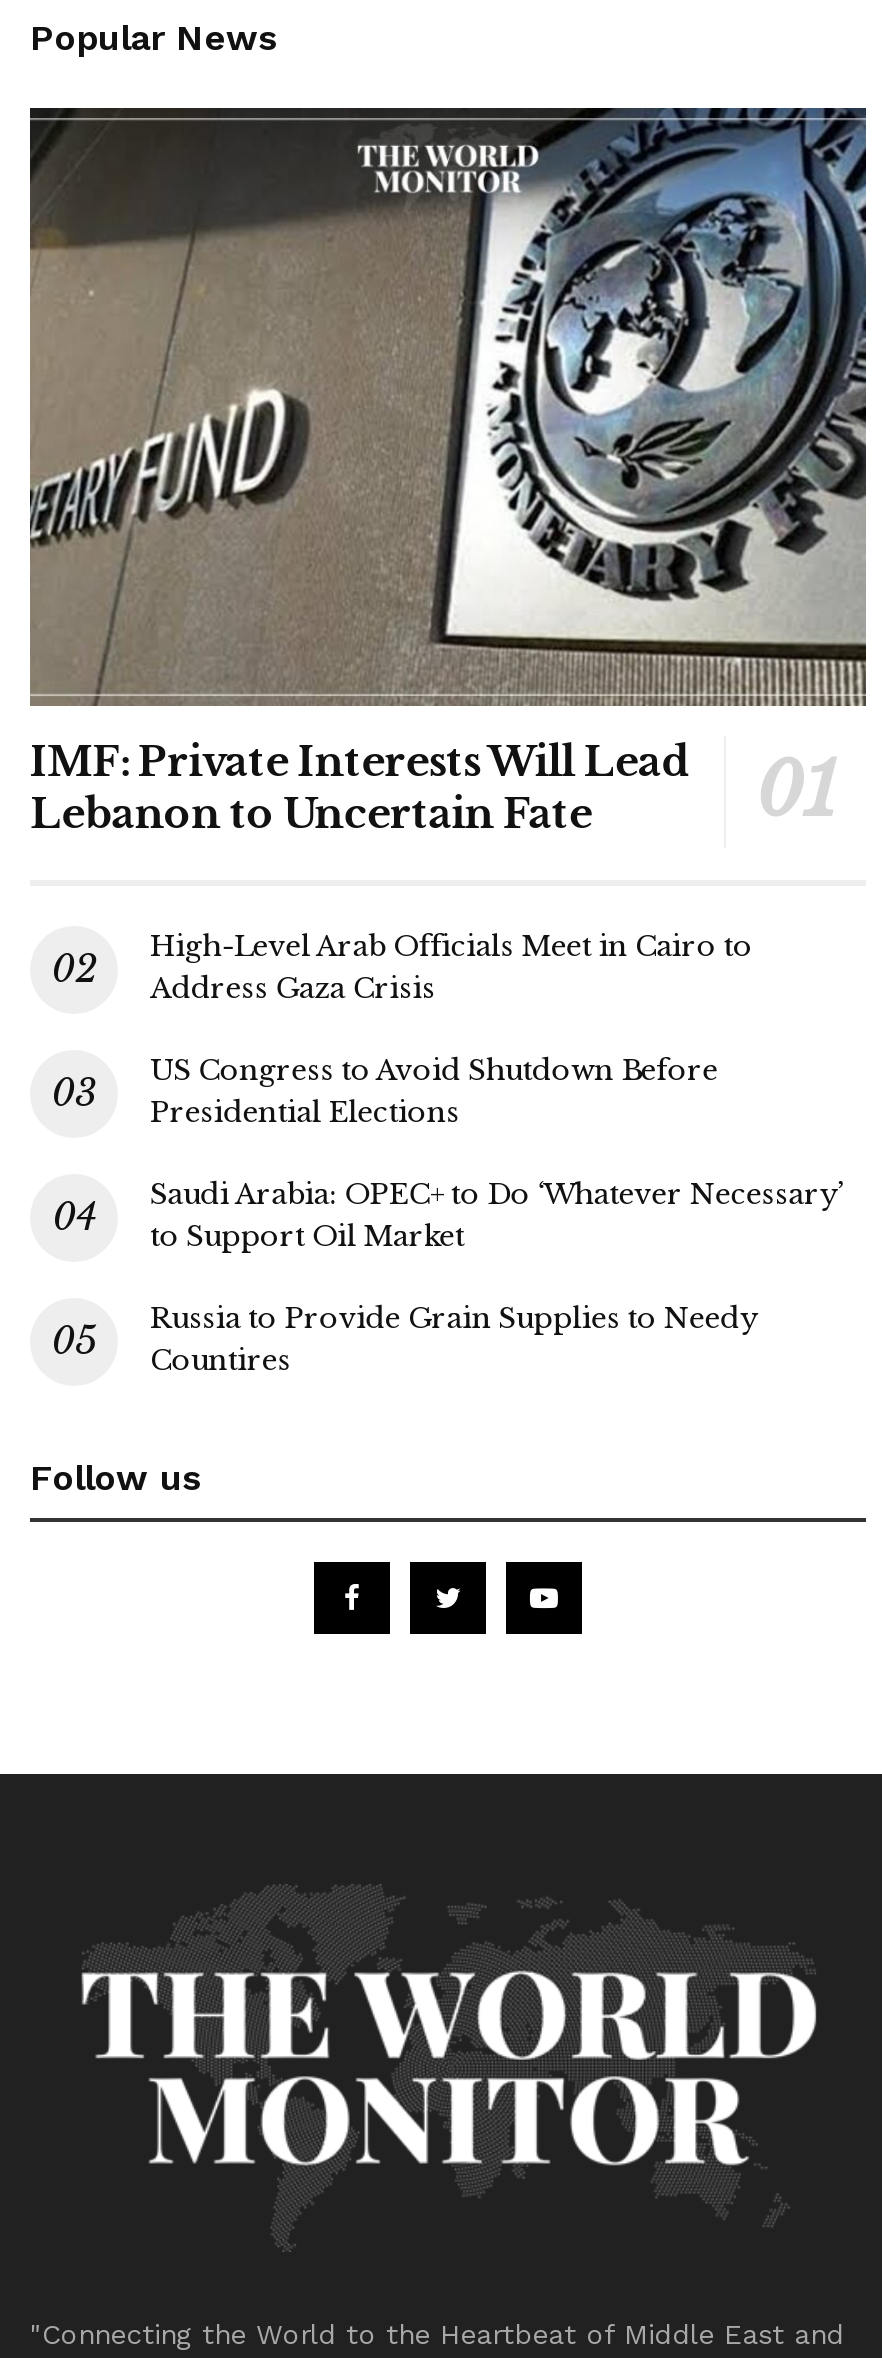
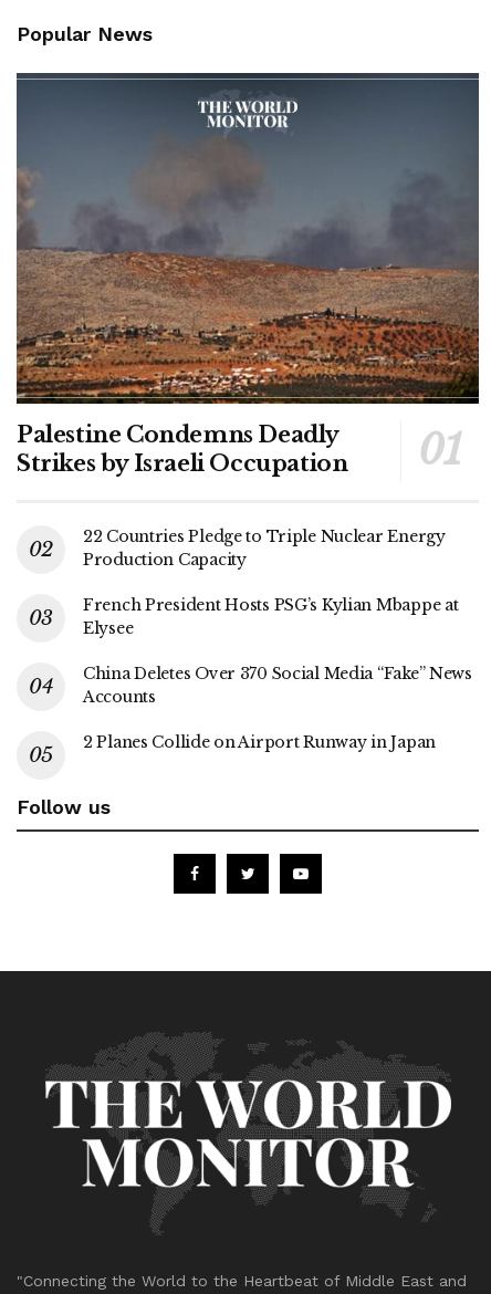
[30,108,866,837] [image] | IMF: Private Interests Will Lead | Lebanon to Uncertain Fate -> [17,73,479,476] [image] | Palestine Condemns Deadly | Strikes by Israeli Occupation
[150,927,752,1005] High-Level Arab Officials Meet in Cairo to | Address Gaza Crisis -> [83,526,445,569] 22 Countries Pledge to Triple Nuclear Energy | Production Capacity
[150,1051,718,1129] US Congress to Avoid Shutdown Before | Presidential Elections -> [83,595,458,638] French President Hosts PSG’s Kylian Mbappe at | Elysee
[150,1175,842,1253] Saudi Arabia: OPEC+ to Do ‘Whatever Necessary’ | to Support Oil Market -> [83,663,472,706] China Deletes Over 370 Social Media “Fake” News | Accounts
[150,1299,757,1377] Russia to Provide Grain Supplies to Needy | Countires -> [83,732,436,752] 2 Planes Collide on Airport Runway in Japan

